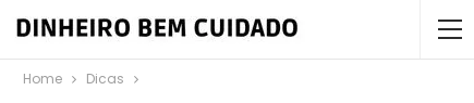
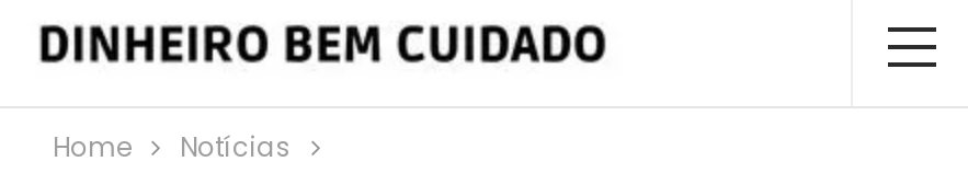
[86,69,124,88] Dicas -> [180,128,292,165] Notícias

